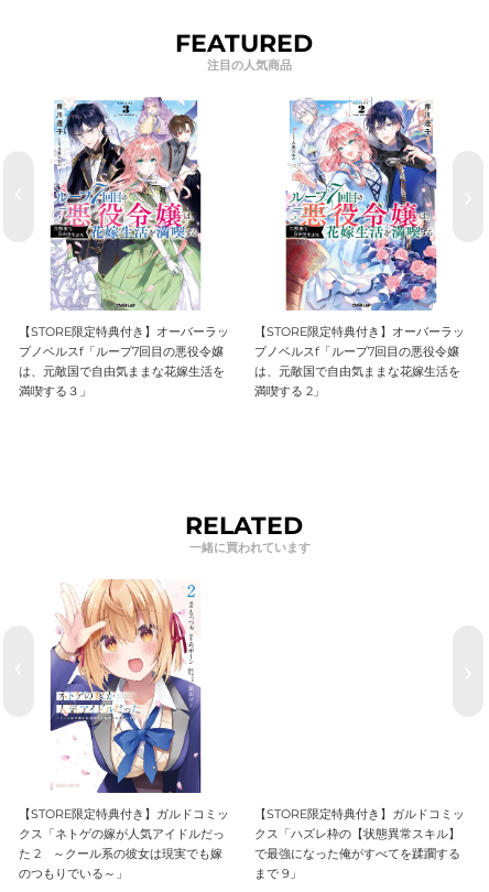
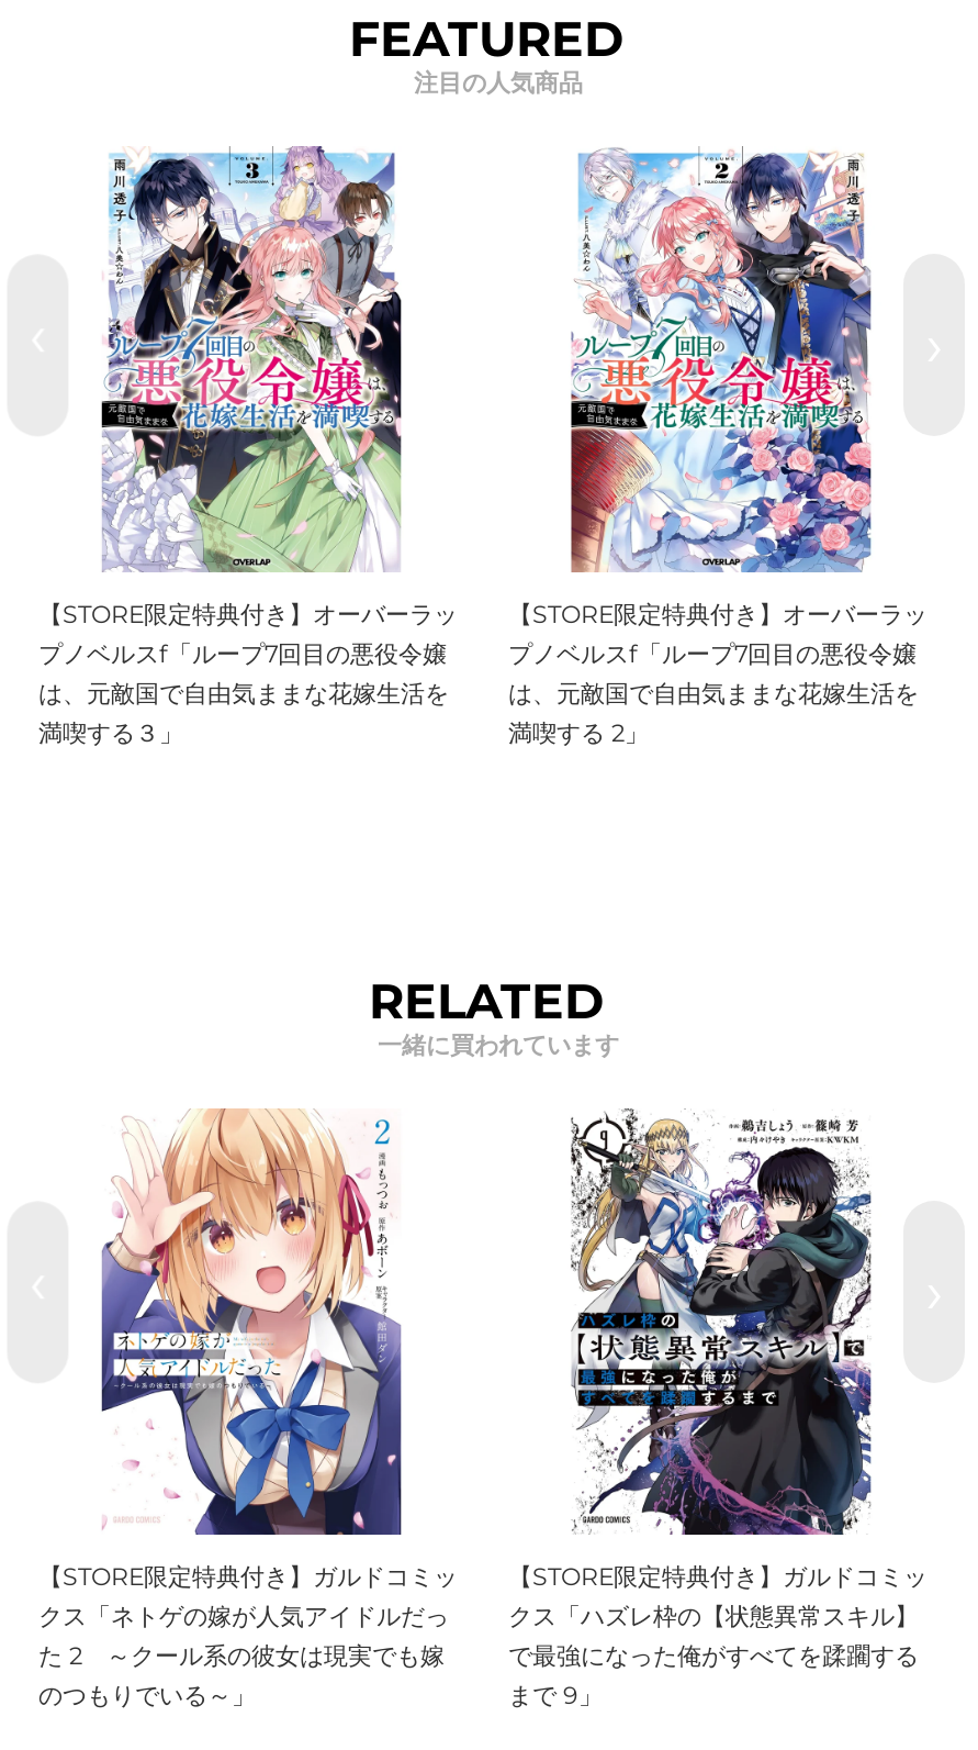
none -> [570,1106,873,1537] [image]

